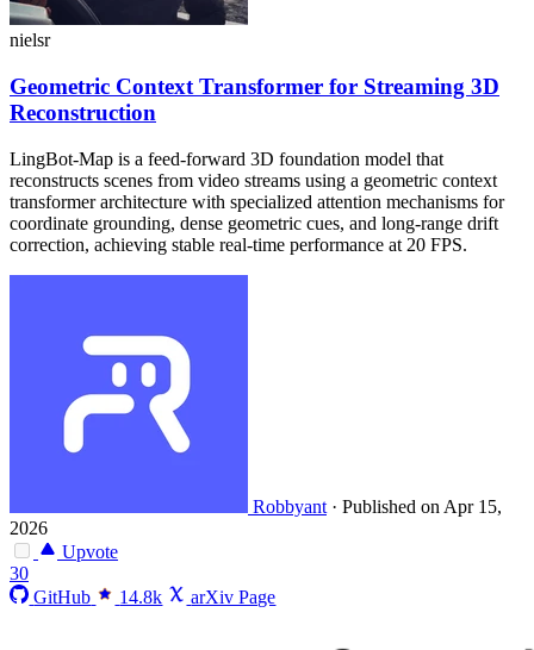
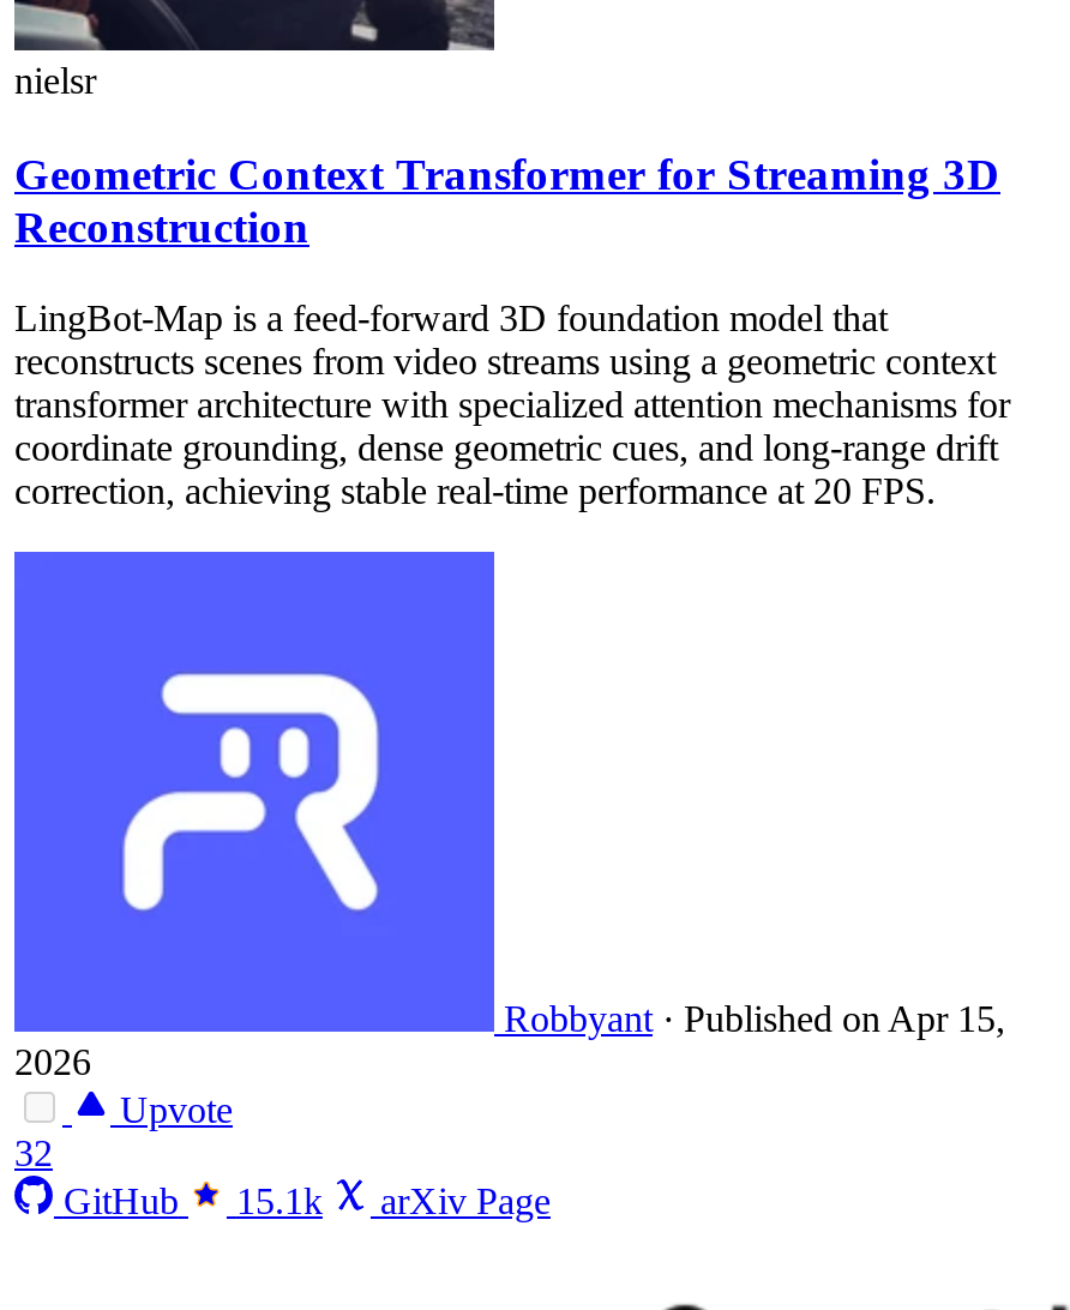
[10,562,29,583] 30 -> [14,1134,53,1174] 32
[34,586,276,607] GitHub 14.8k arXiv Page -> [64,1182,551,1222] GitHub 15.1k arXiv Page

